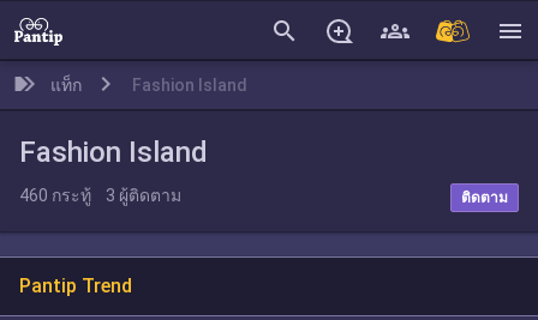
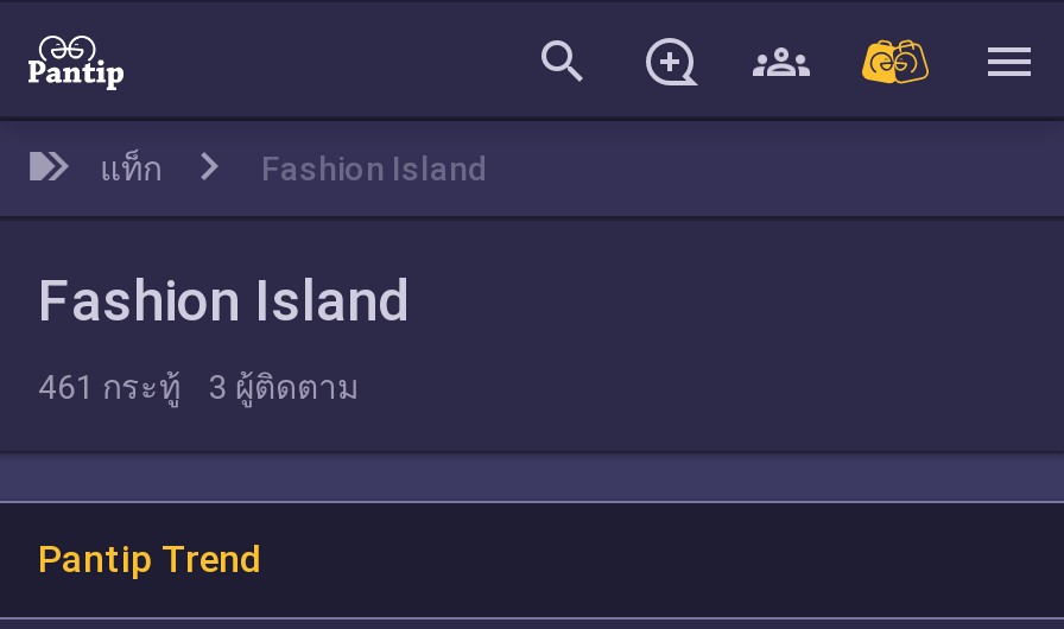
[19,186,181,205] 460กระทู้ 3ผู้ติดตาม -> [38,368,359,406] 461กระทู้ 3ผู้ติดตาม
[461,189,508,206] ติดตาม -> none

